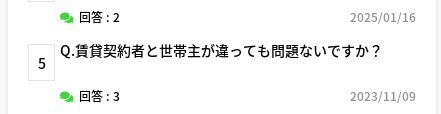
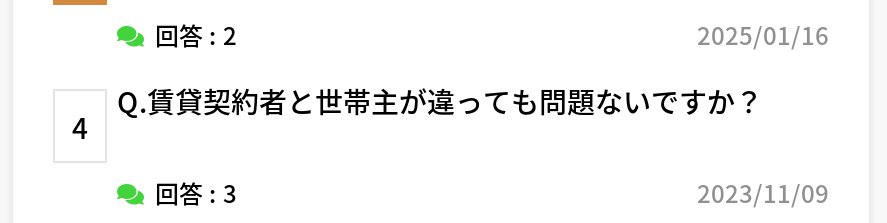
[37,53,45,73] 5 -> [72,106,88,146] 4

